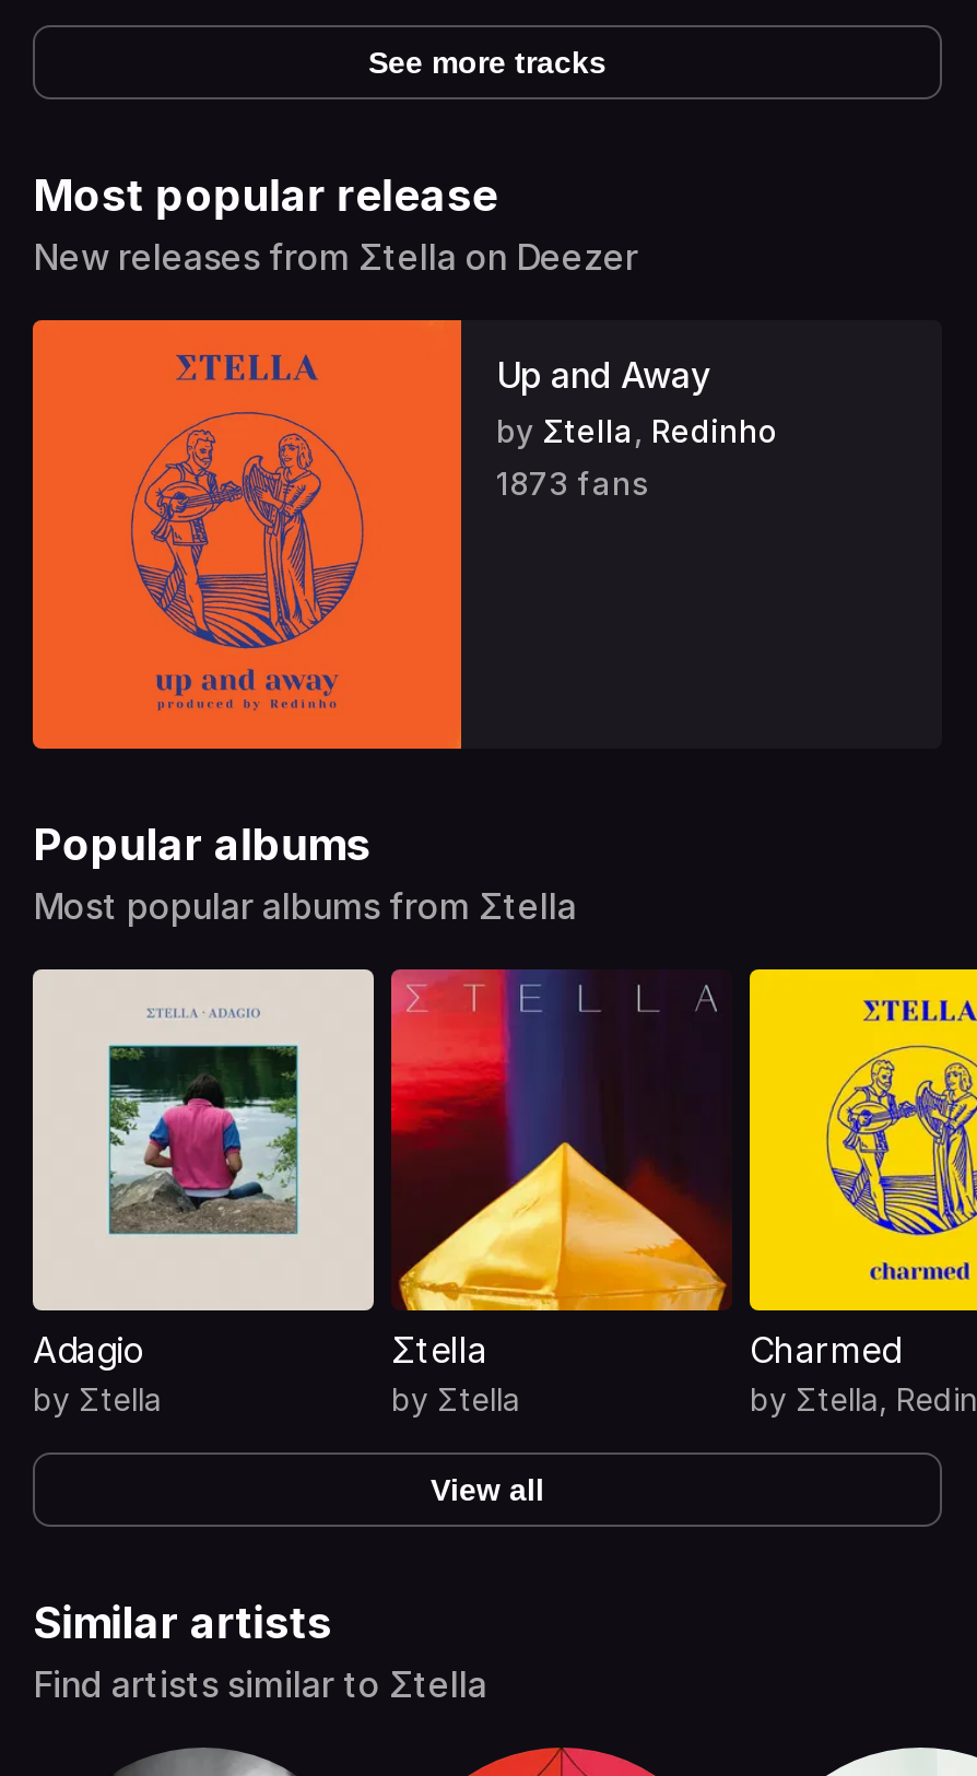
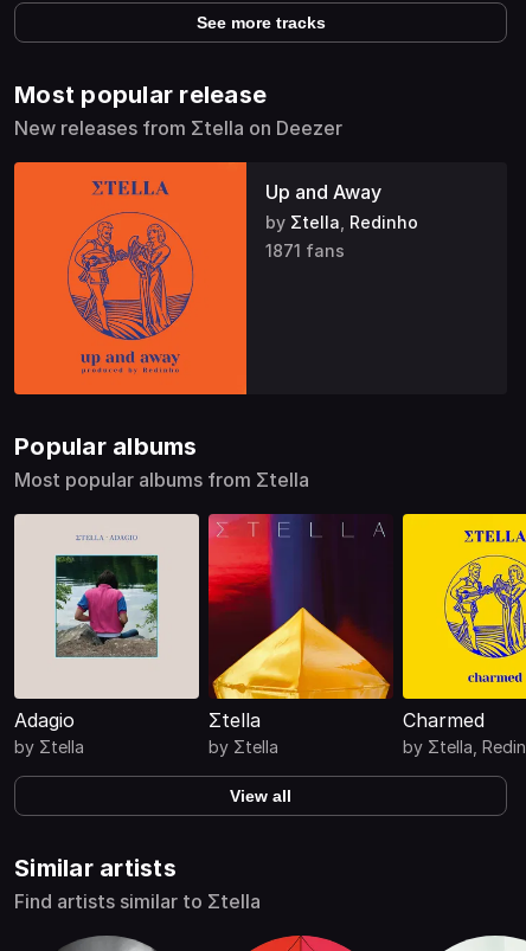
[496,464,649,502] 1873 fans -> [265,240,345,261] 1871 fans

